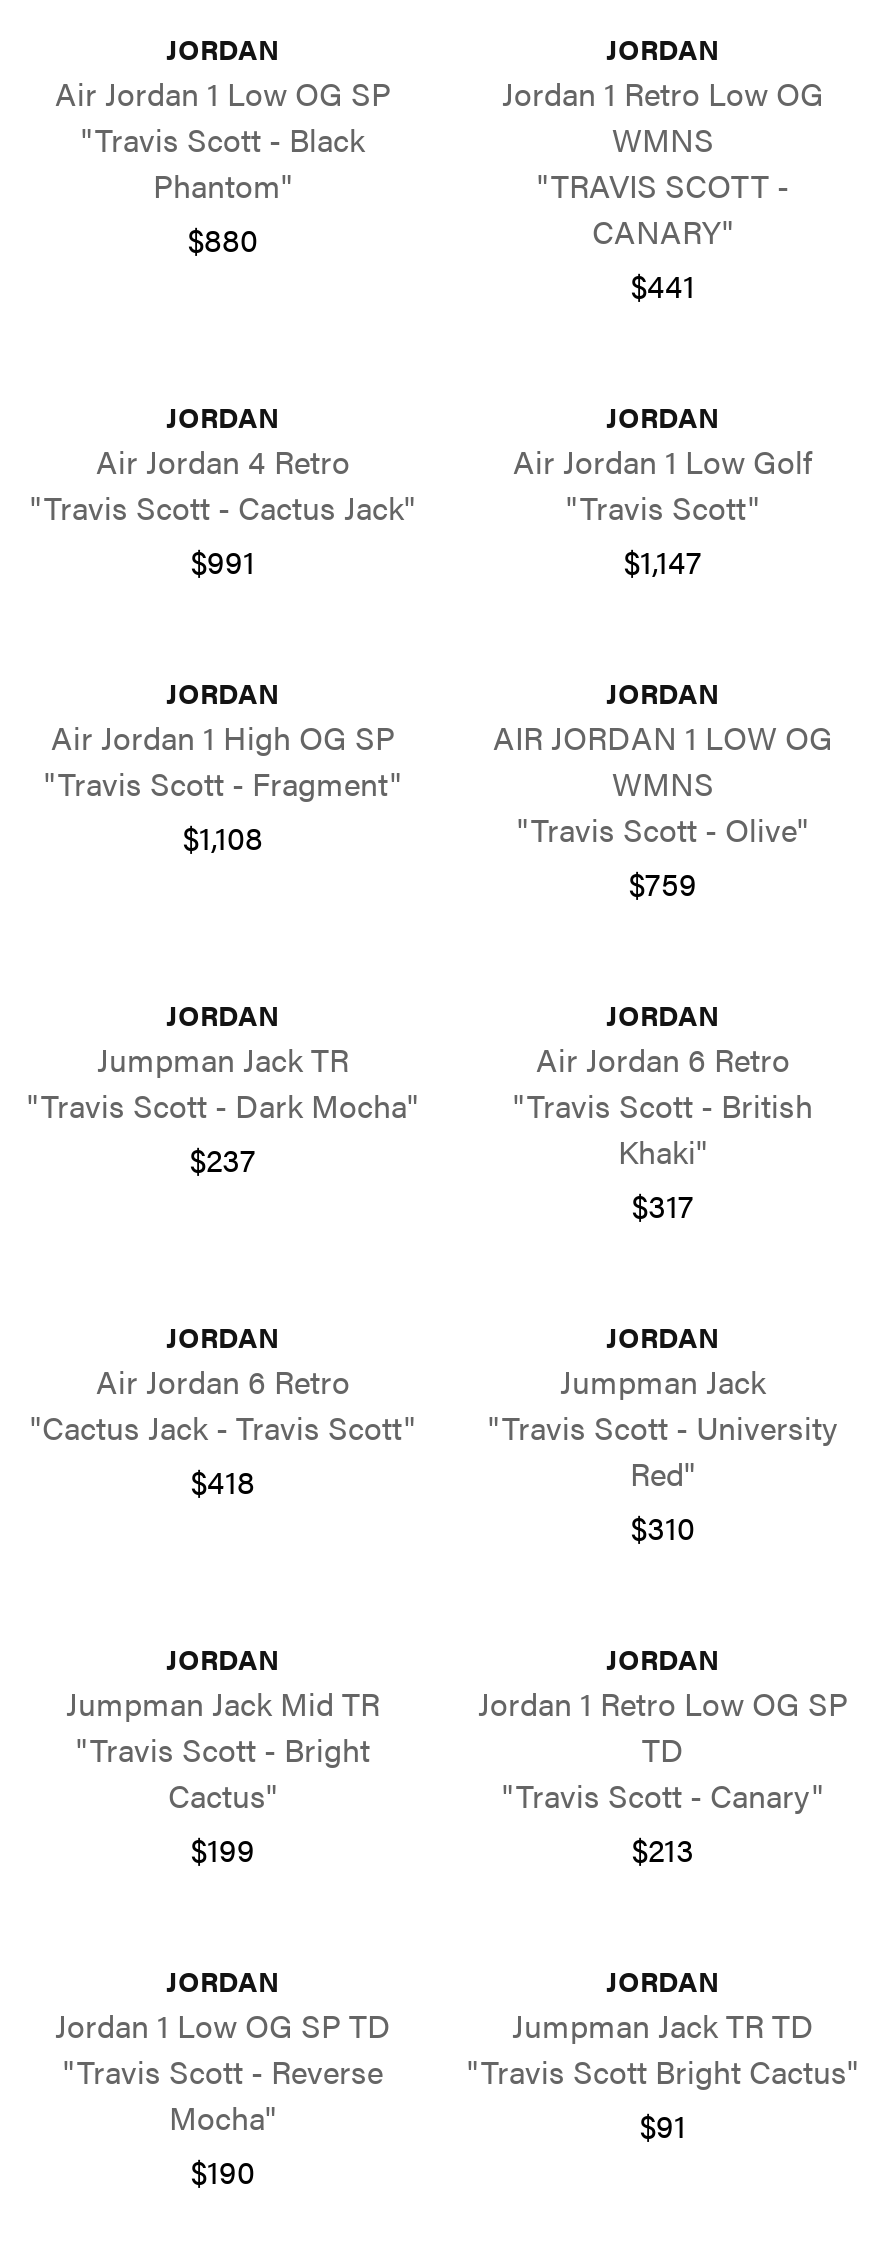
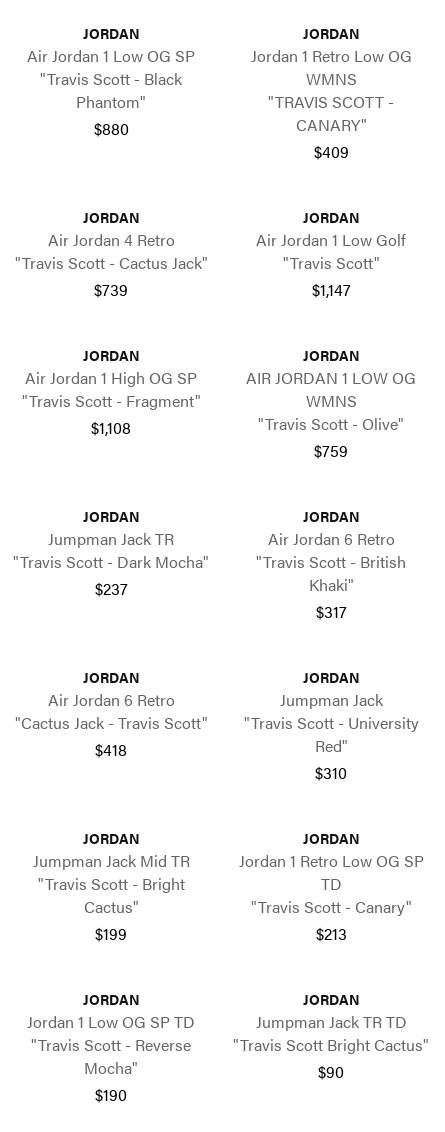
[631,262,695,308] $441 -> [313,140,348,163] $409
[191,538,255,584] $991 -> [94,278,128,301] $739
[640,2102,686,2148] $91 -> [318,1060,344,1083] $90

